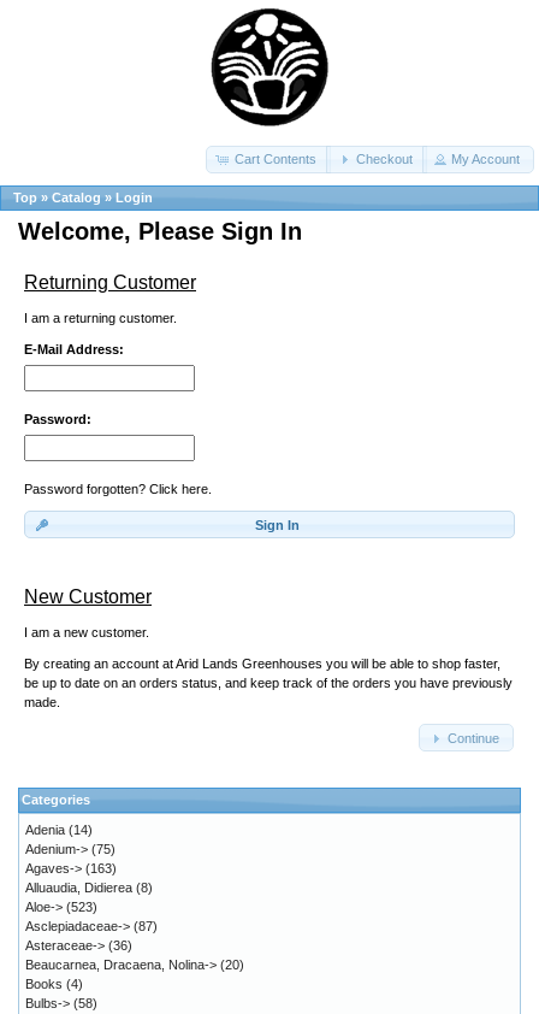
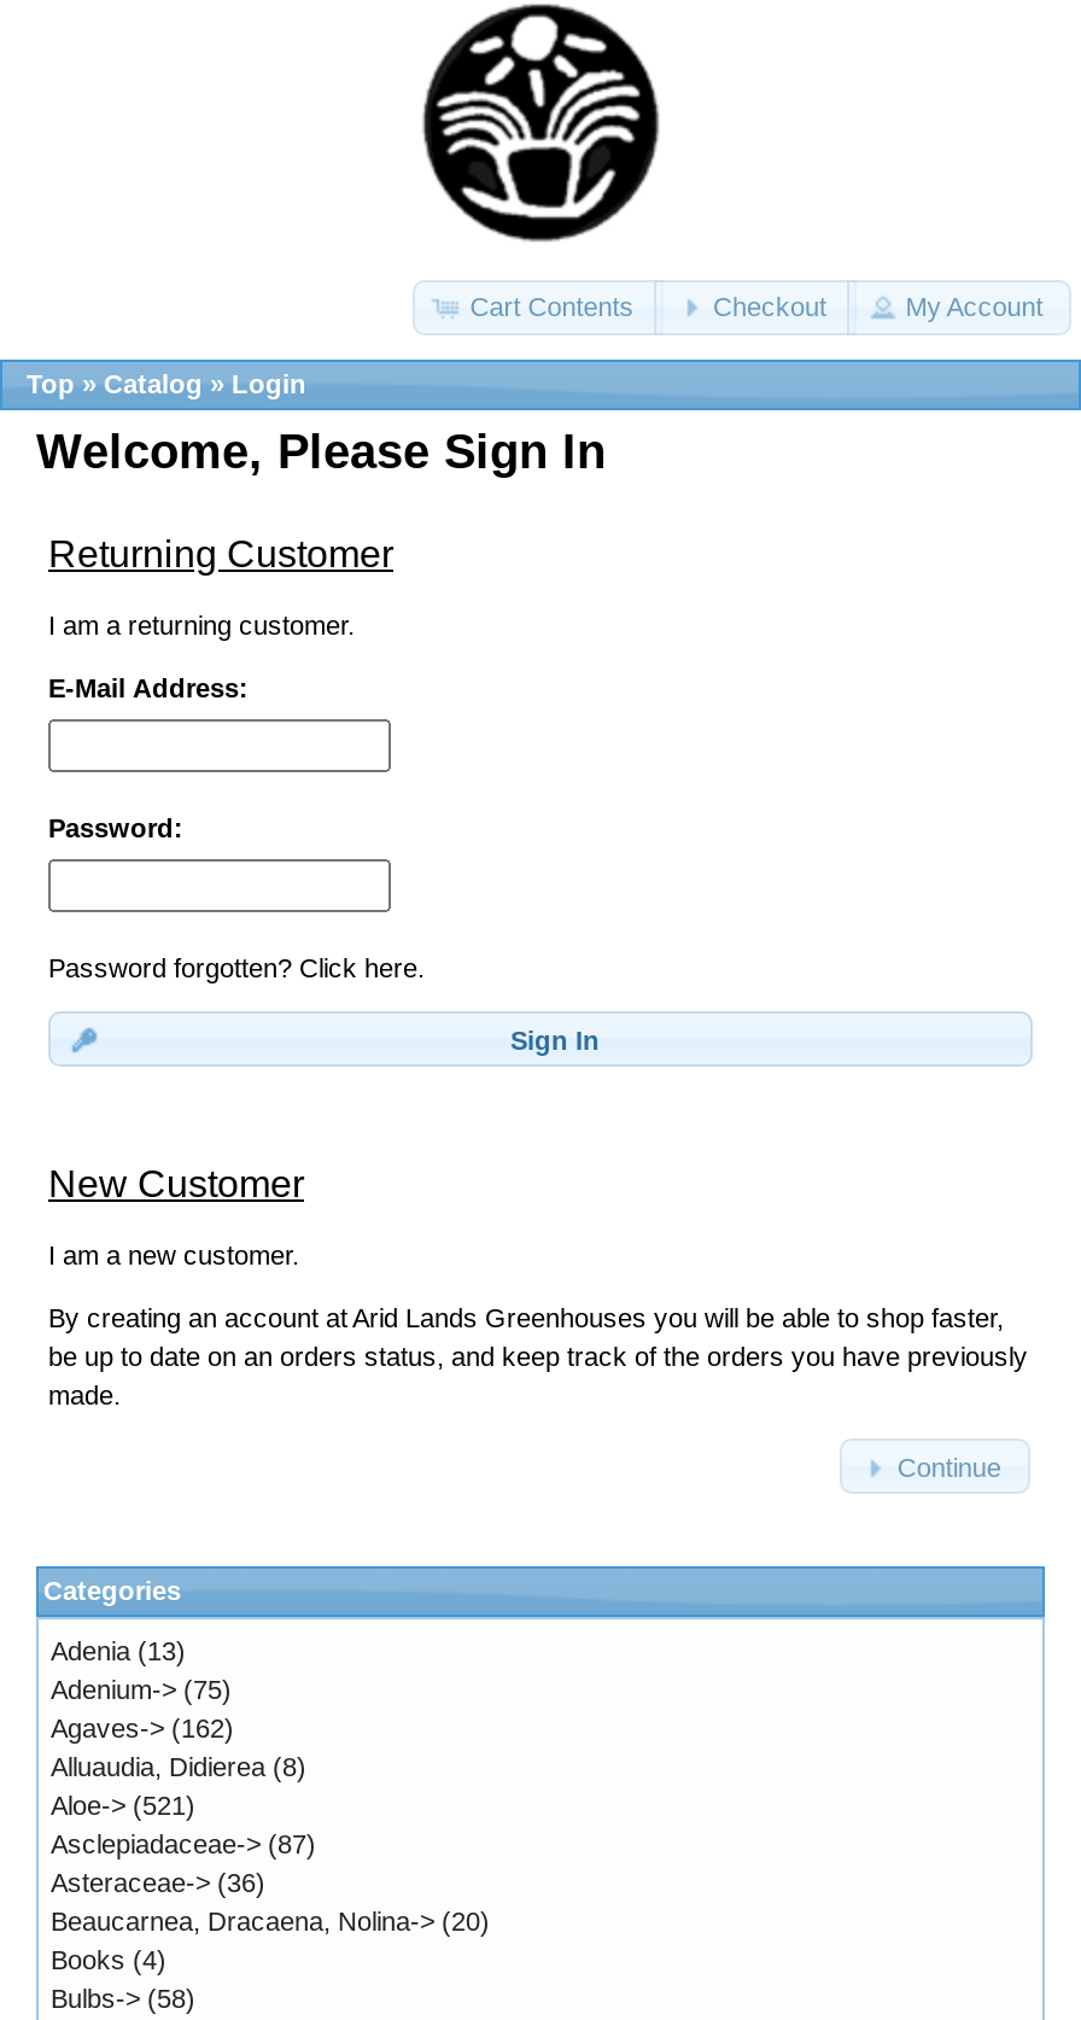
[25,823,93,837] Adenia (14) -> [51,1637,186,1666] Adenia (13)
[25,861,117,876] Agaves-> (163) -> [51,1714,234,1743] Agaves-> (162)
[25,900,97,914] Aloe-> (523) -> [51,1791,195,1820] Aloe-> (521)

